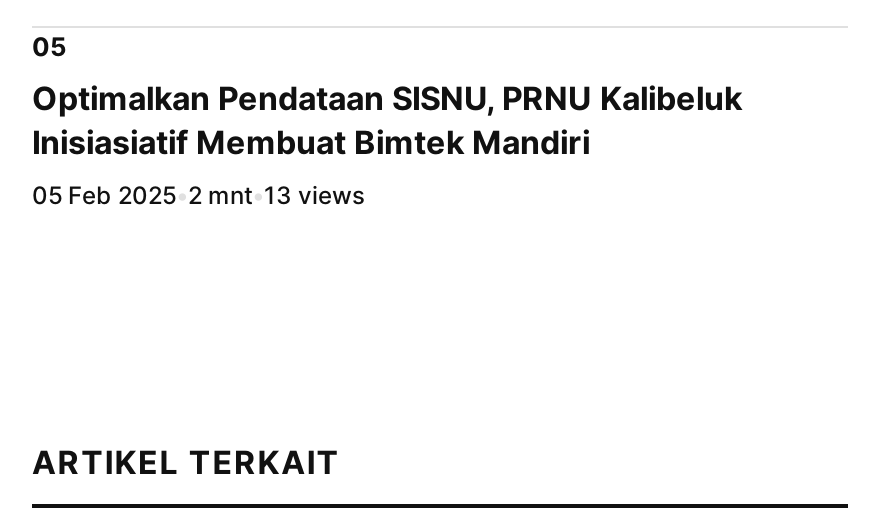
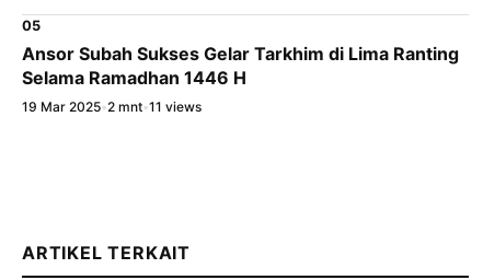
[32,78,742,162] Optimalkan Pendataan SISNU, PRNU Kalibeluk | Inisiasiatif Membuat Bimtek Mandiri -> [22,43,459,88] Ansor Subah Sukses Gelar Tarkhim di Lima Ranting | Selama Ramadhan 1446 H
[32,181,364,211] 05 Feb 2025 • 2 mnt • 13 views -> [22,99,202,115] 19 Mar 2025 • 2 mnt • 11 views

